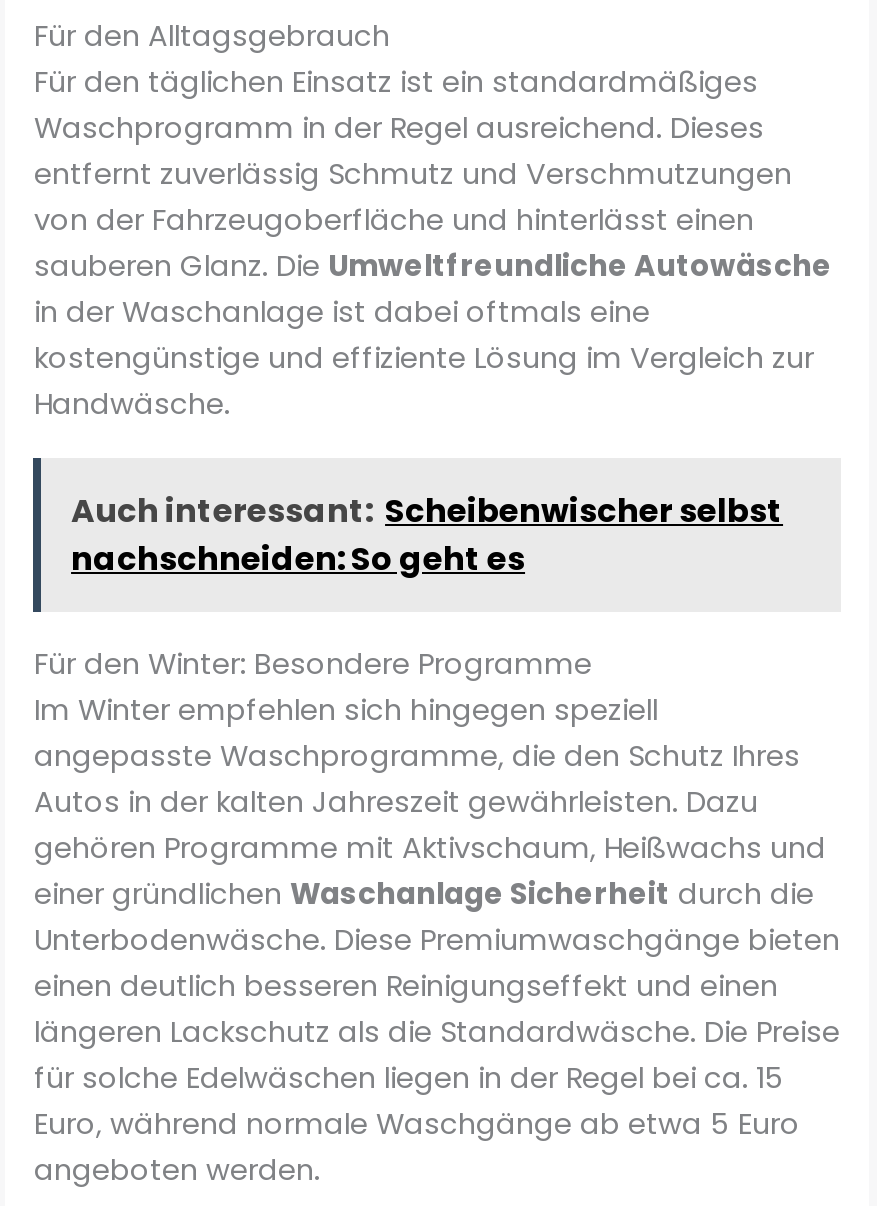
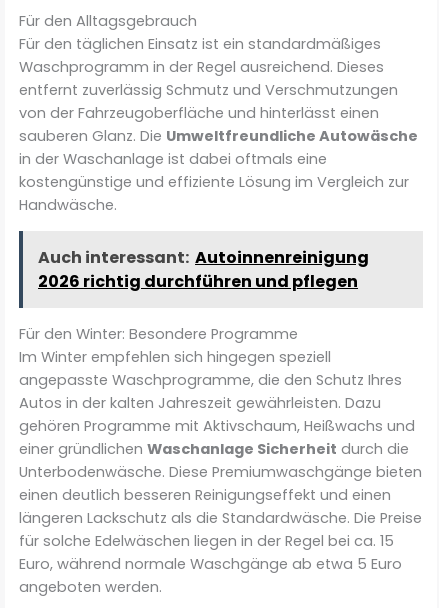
[71,487,783,581] Auch interessant: Scheibenwischer selbst | nachschneiden: So geht es -> [38,246,369,293] Auch interessant: Autoinnenreinigung | 2026 richtig durchführen und pflegen

